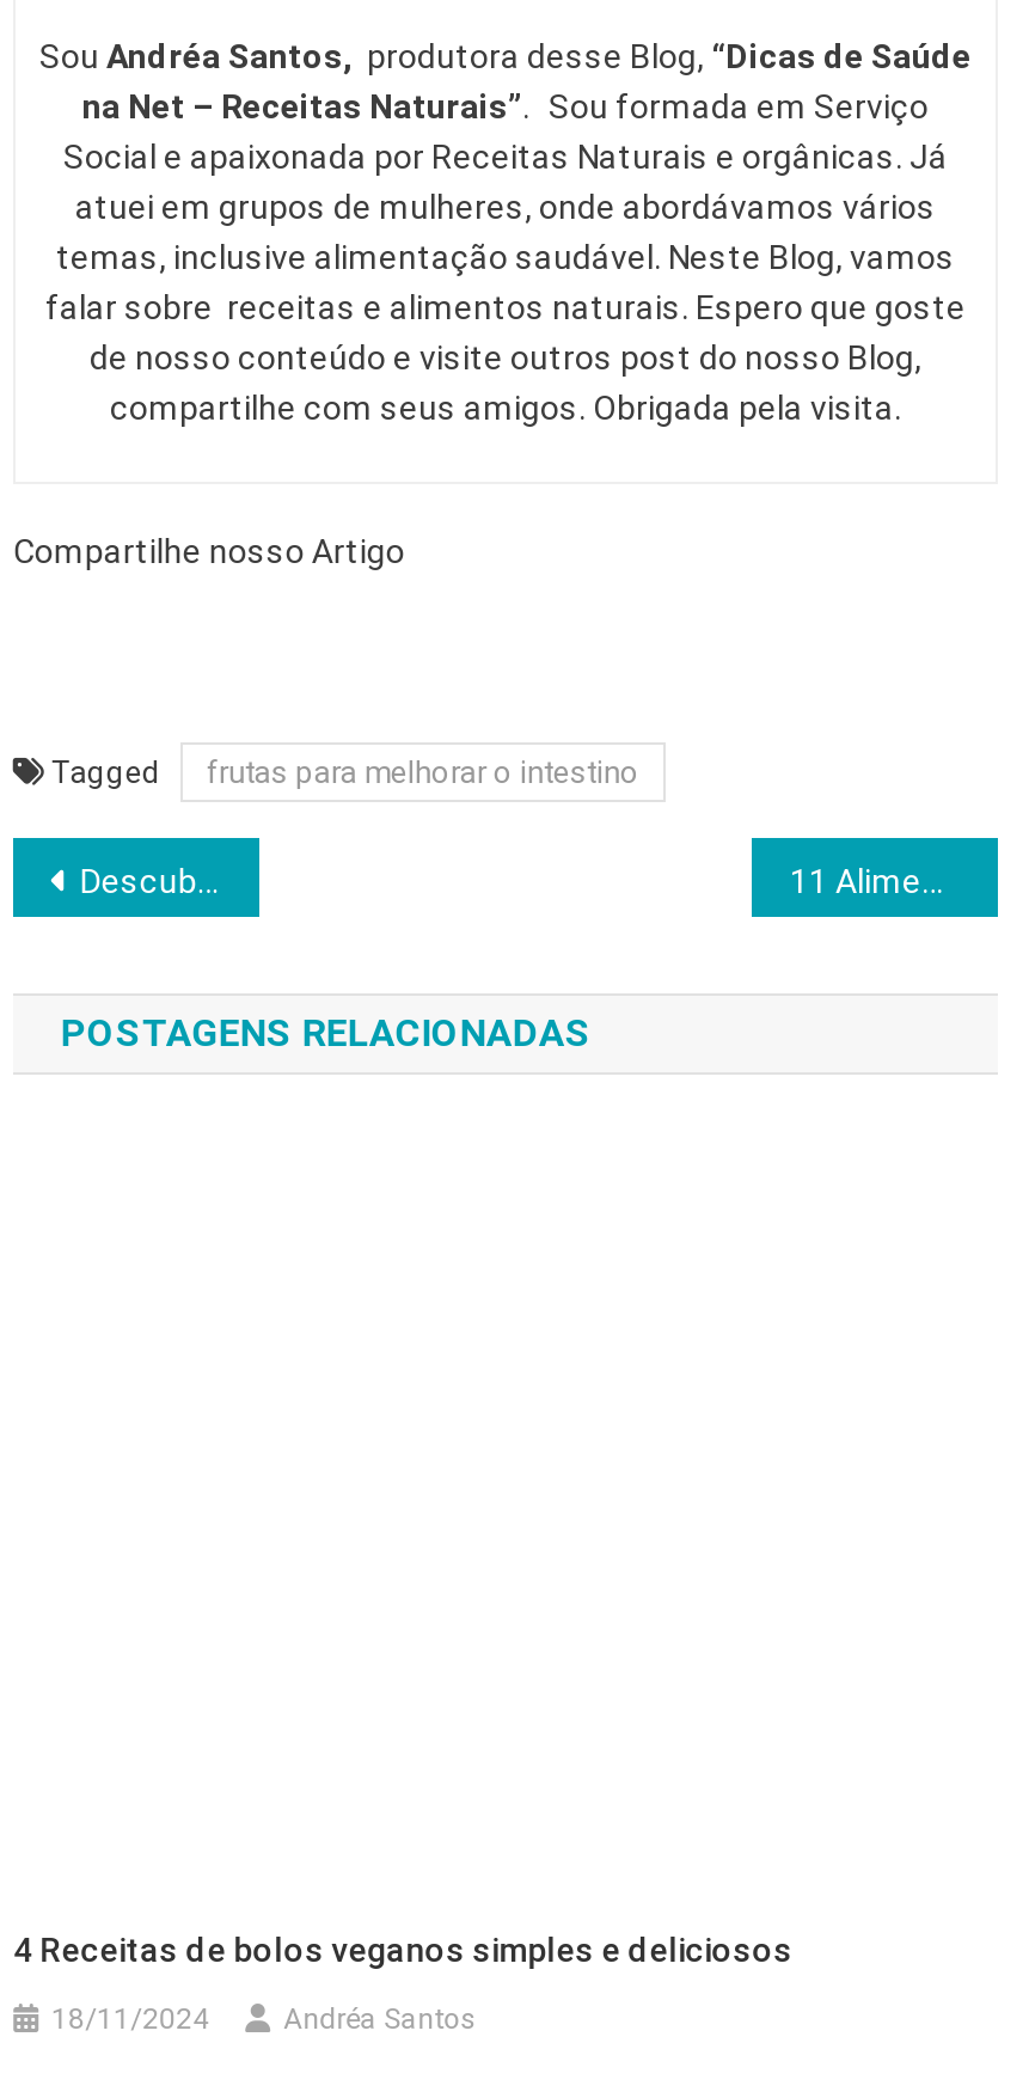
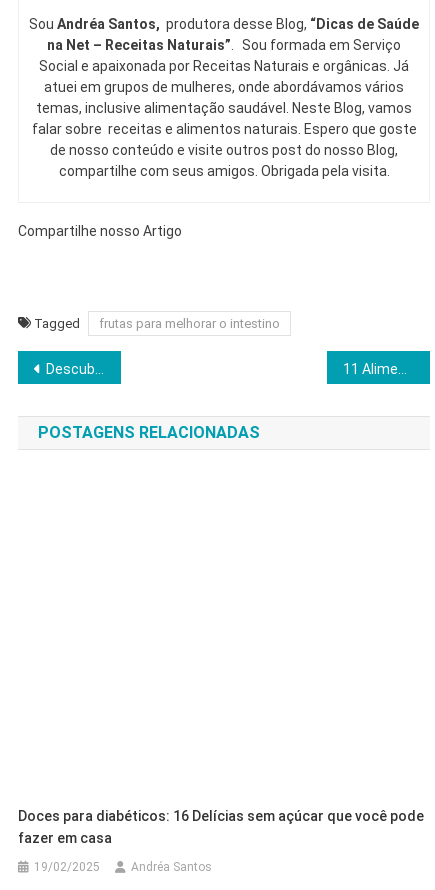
[13,1930,793,1968] 4 Receitas de bolos veganos simples e deliciosos -> [18,808,424,846] Doces para diabéticos: 16 Delícias sem açúcar que você pode | fazer em casa
[52,2002,209,2035] 18/11/2024 -> [34,860,100,874] 19/02/2025

